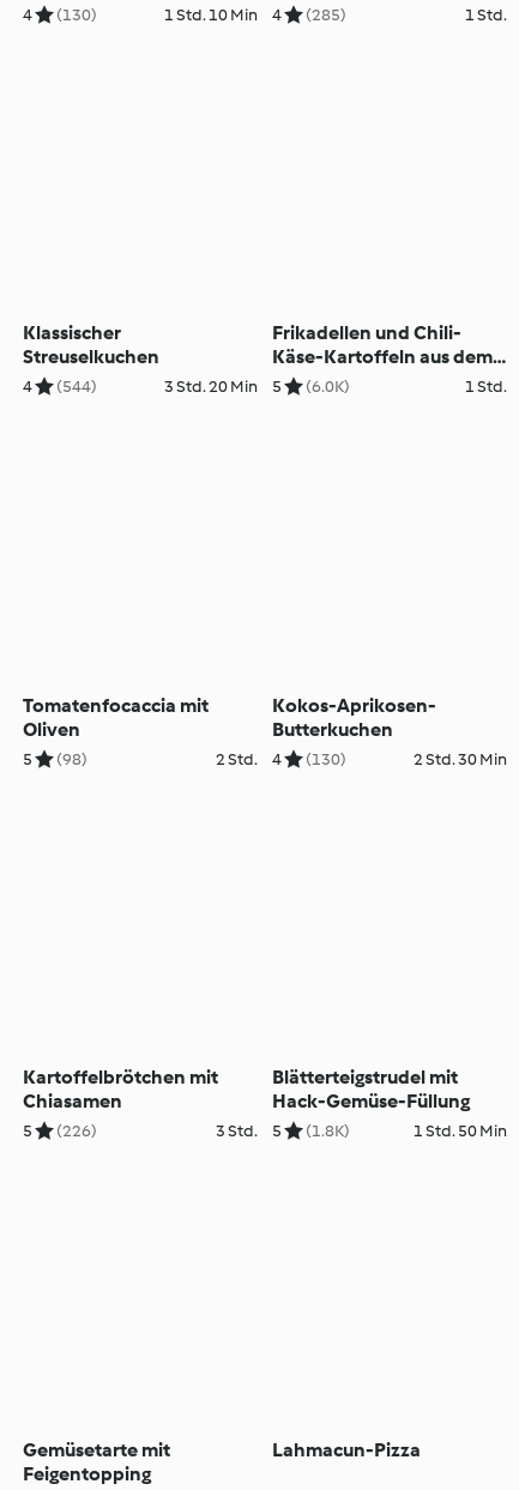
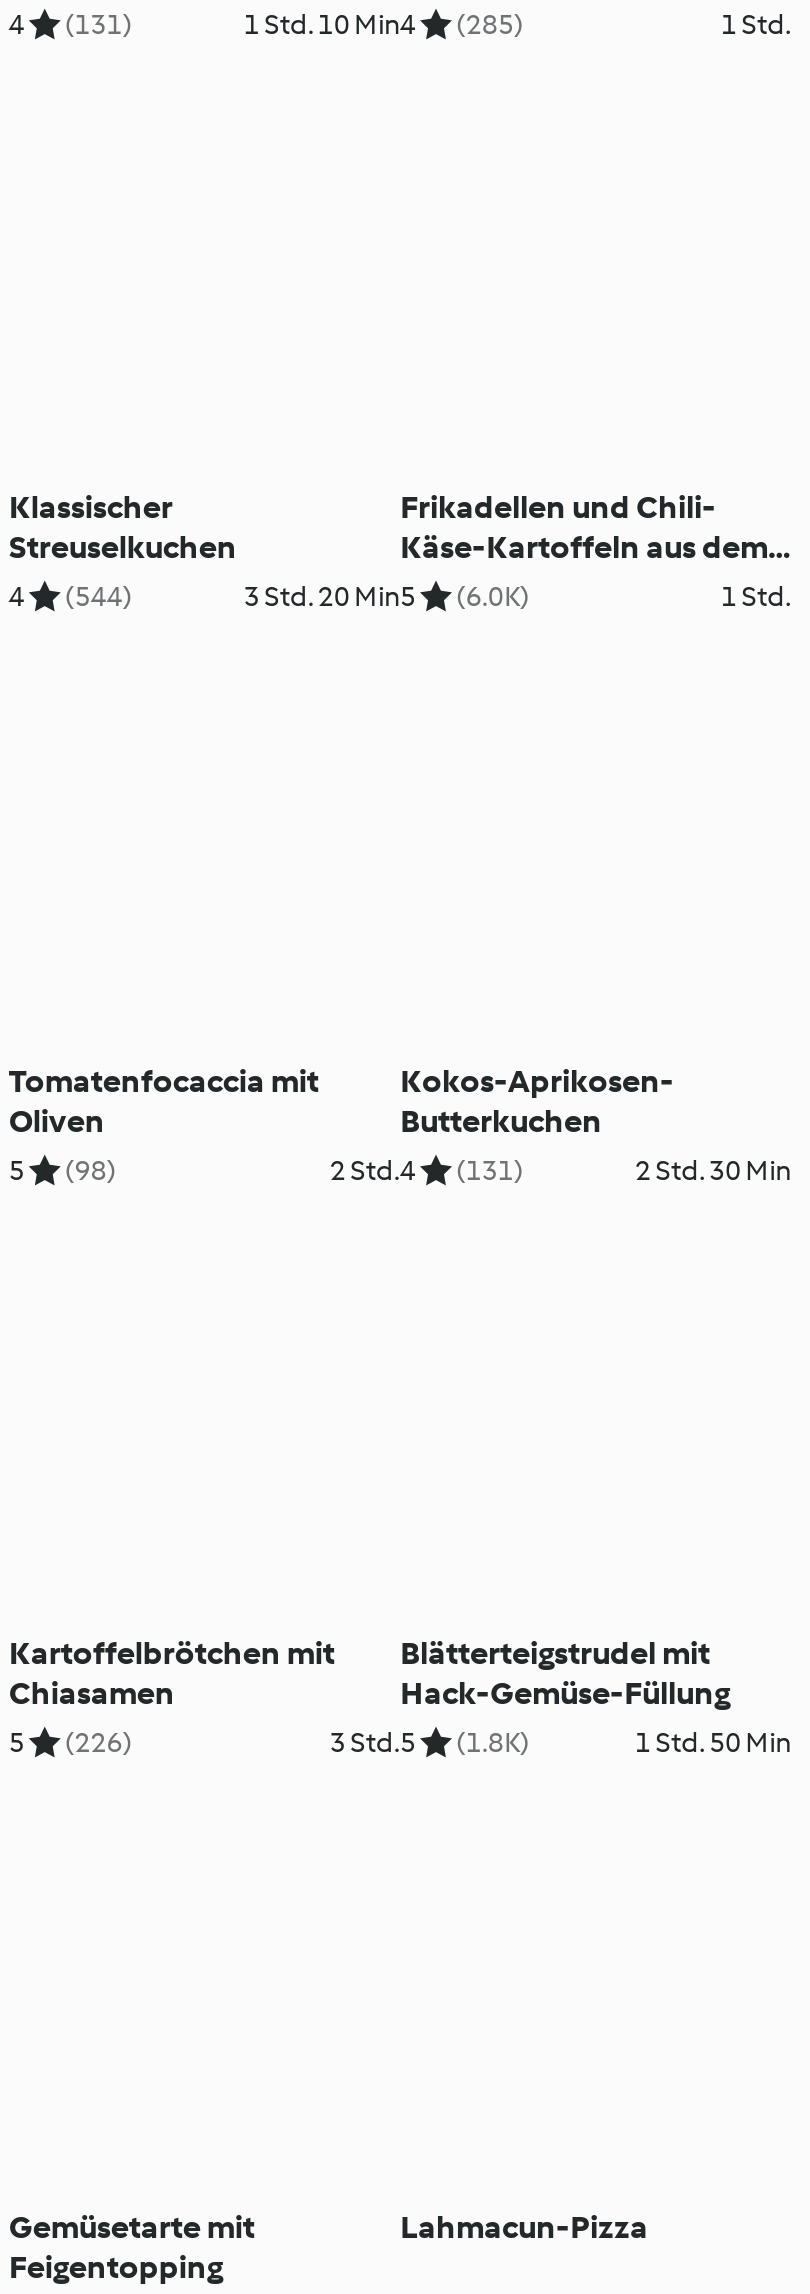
[23,4,98,25] 4 (130) -> [9,7,133,41] 4 (131)
[216,749,346,769] 2 Std. 4 (130) -> [330,1153,524,1187] 2 Std. 4 (131)

